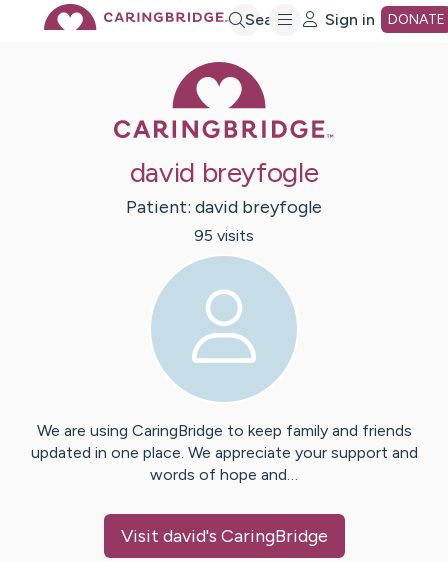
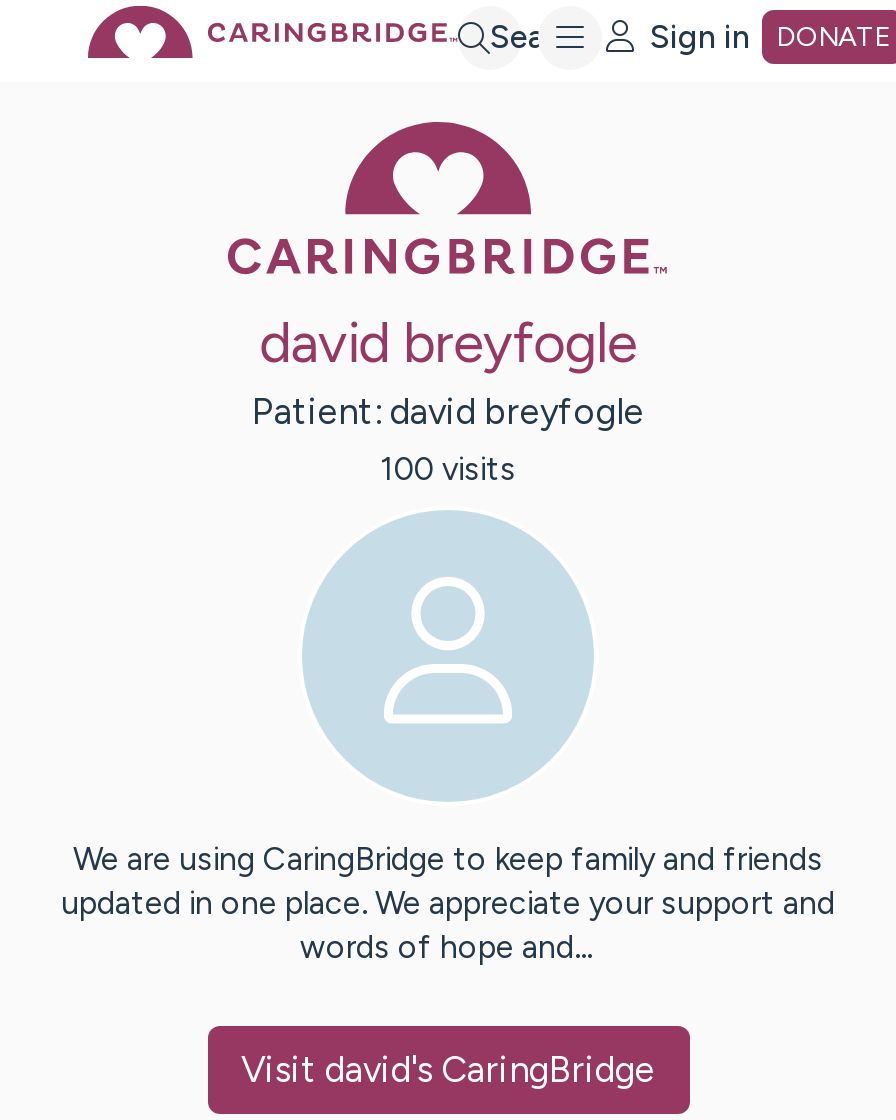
[194,226,254,245] 95 visits -> [380,451,516,489] 100 visits

